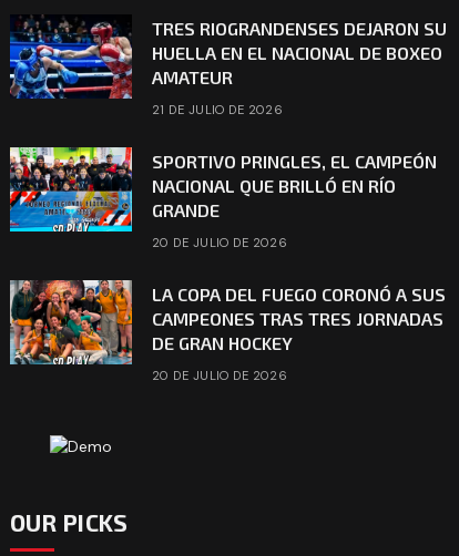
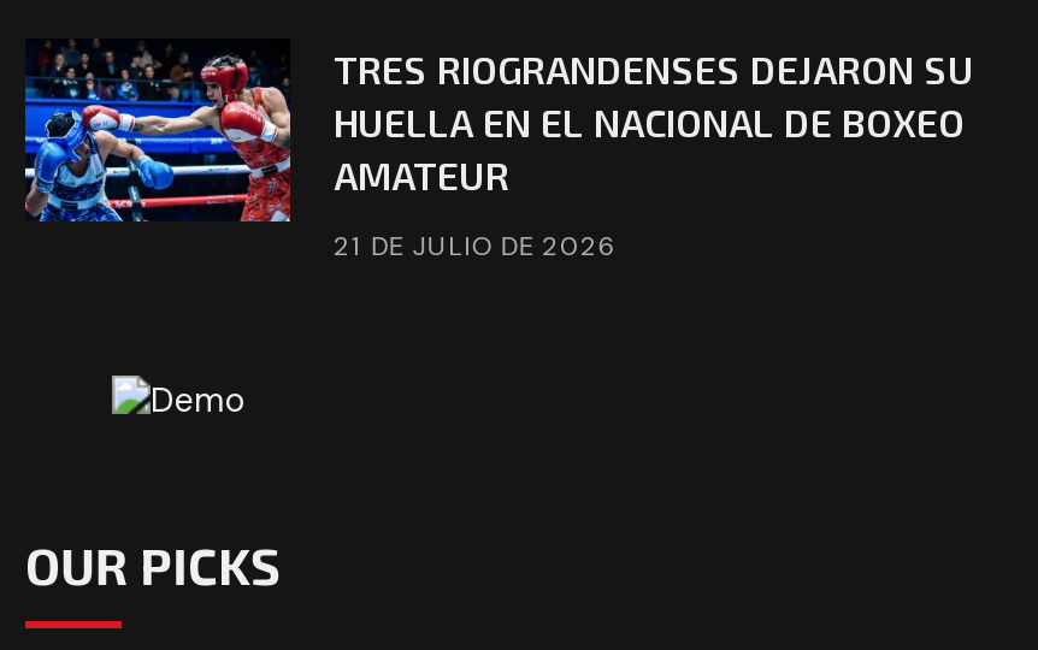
[9,146,446,383] [image] | SPORTIVO PRINGLES, EL CAMPEÓN | NACIONAL QUE BRILLÓ EN RÍO | GRANDE | 20 DE JULIO DE 2026 | LA COPA DEL FUEGO CORONÓ A SUS | CAMPEONES TRAS TRES JORNADAS | DE GRAN HOCKEY | 20 DE JULIO DE 2026 -> none
[9,279,133,365] [image] -> none

